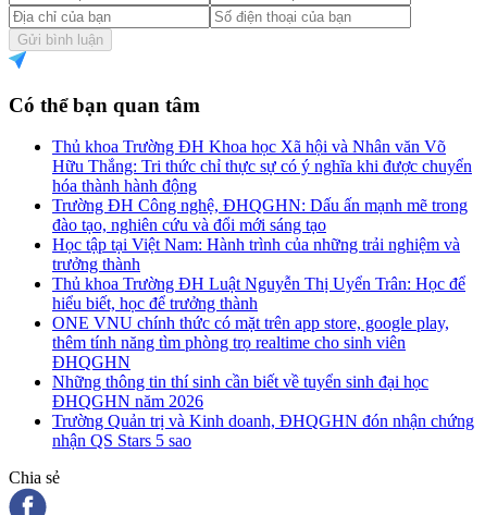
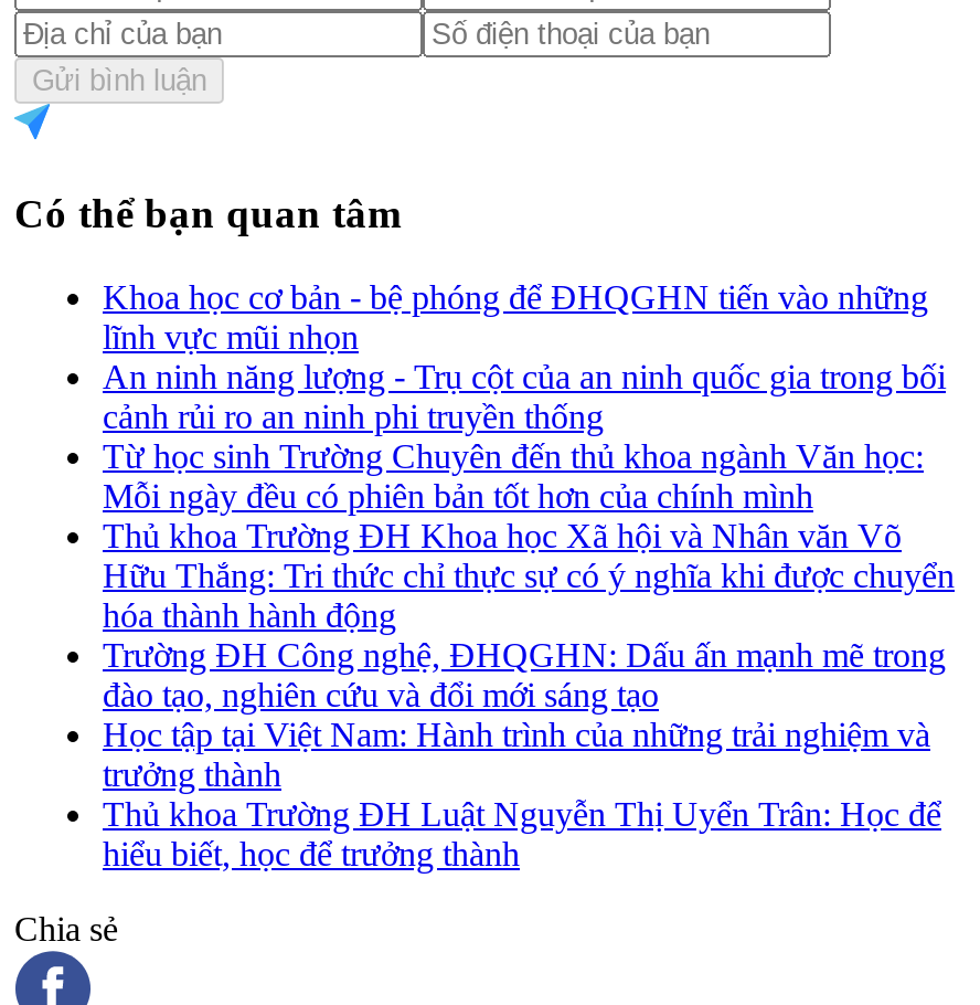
none -> [103,279,946,515] Khoa học cơ bản - bệ phóng để ĐHQGHN tiến vào những | lĩnh vực mũi nhọn | An ninh năng lượng - Trụ cột của an ninh quốc gia trong bối | cảnh rủi ro an ninh phi truyền thống | Từ học sinh Trường Chuyên đến thủ khoa ngành Văn học: | Mỗi ngày đều có phiên bản tốt hơn của chính mình
moved [52,137,472,313] -> [103,517,955,873]: Thủ khoa Trường ĐH Khoa học Xã hội và Nhân văn Võ | Hữu Thắng: Tri thức chỉ thực sự có ý nghĩa khi được chuyển | hóa thành hành động | ... | Thủ khoa Trường ĐH Luật Nguyễn Thị Uyển Trân: Học để | hiểu biết, học để trưởng thành
[52,314,474,450] ONE VNU chính thức có mặt trên app store, google play, | thêm tính năng tìm phòng trọ realtime cho sinh viên | ĐHQGHN | Những thông tin thí sinh cần biết về tuyển sinh đại học | ĐHQGHN năm 2026 | Trường Quản trị và Kinh doanh, ĐHQGHN đón nhận chứng | nhận QS Stars 5 sao -> none

